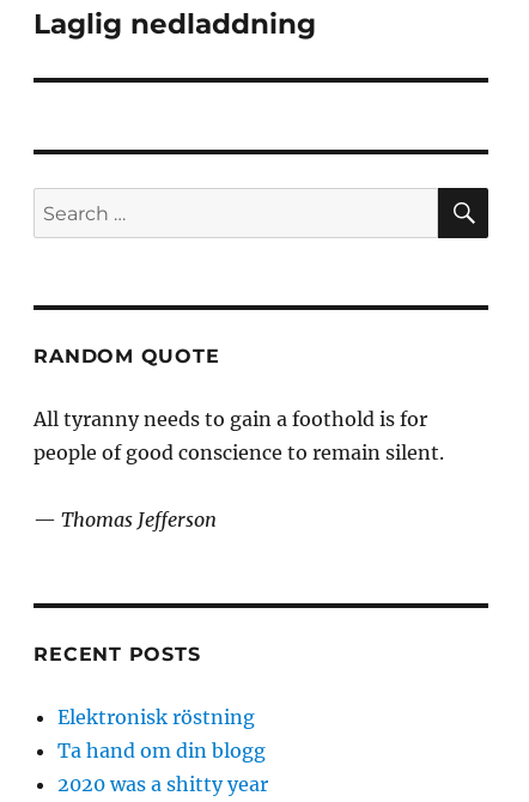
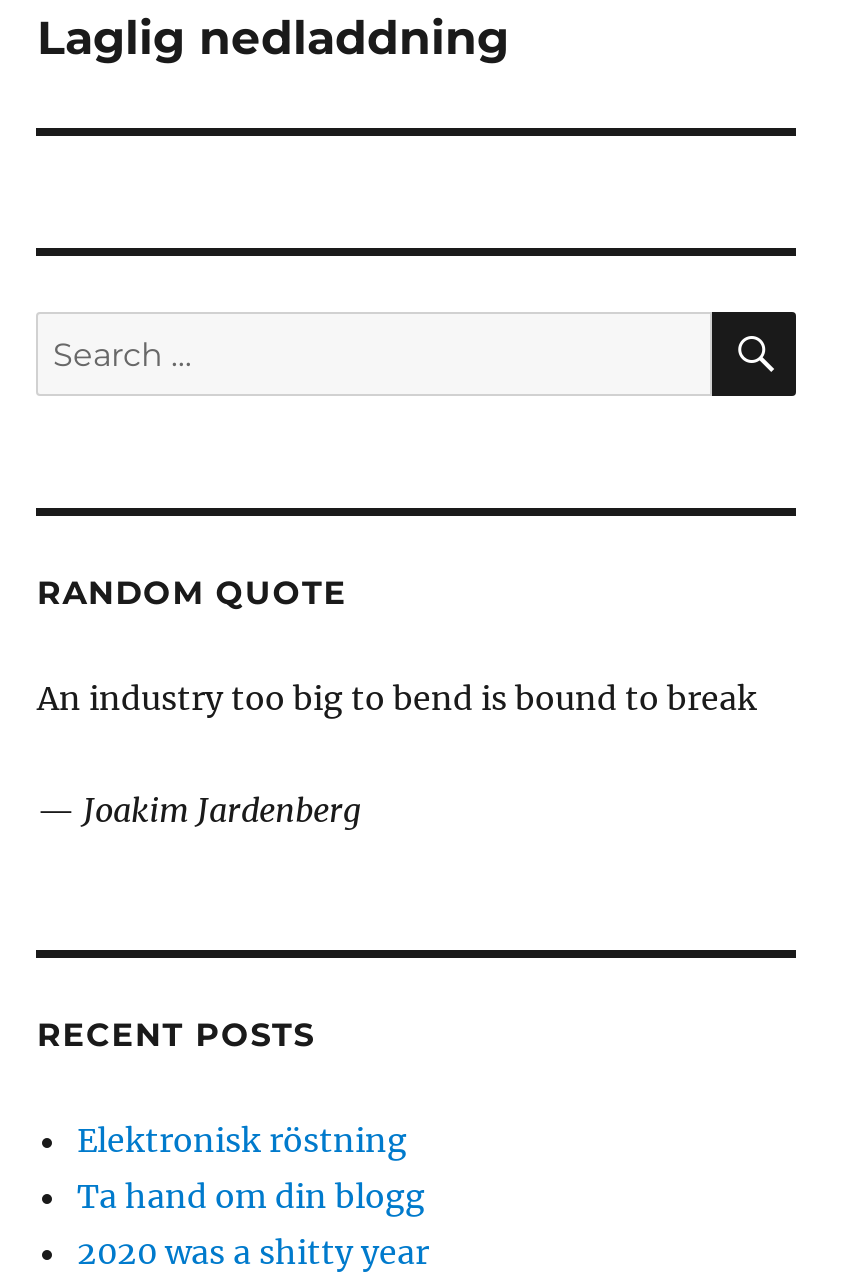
[34,407,445,465] All tyranny needs to gain a foothold is for | people of good conscience to remain silent. -> [37,678,757,718] An industry too big to bend is bound to break
[34,508,217,532] — Thomas Jefferson -> [37,790,361,830] — Joakim Jardenberg

